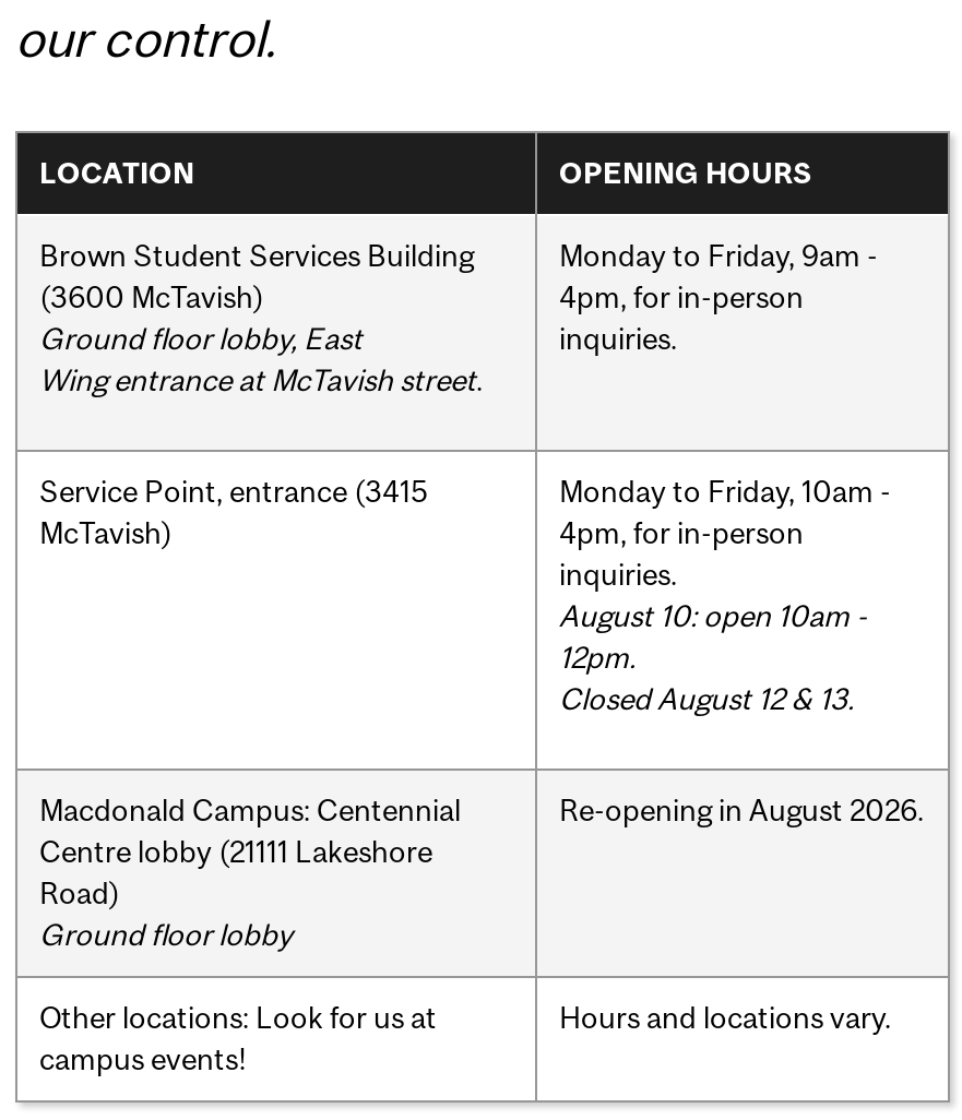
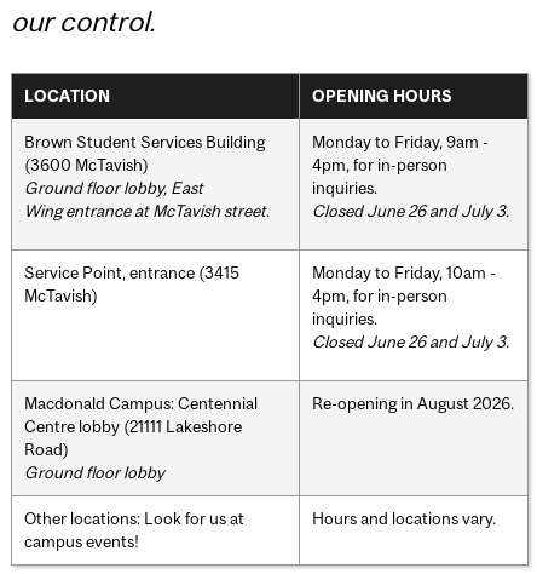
none -> [312,201,509,220] Closed June 26 and July 3.
[559,597,867,715] August 10: open 10am - | 12pm. | Closed August 12 & 13. -> [312,331,509,351] Closed June 26 and July 3.

